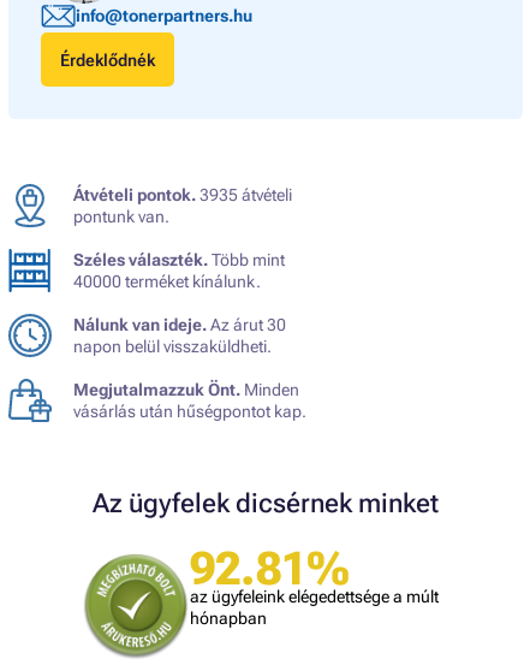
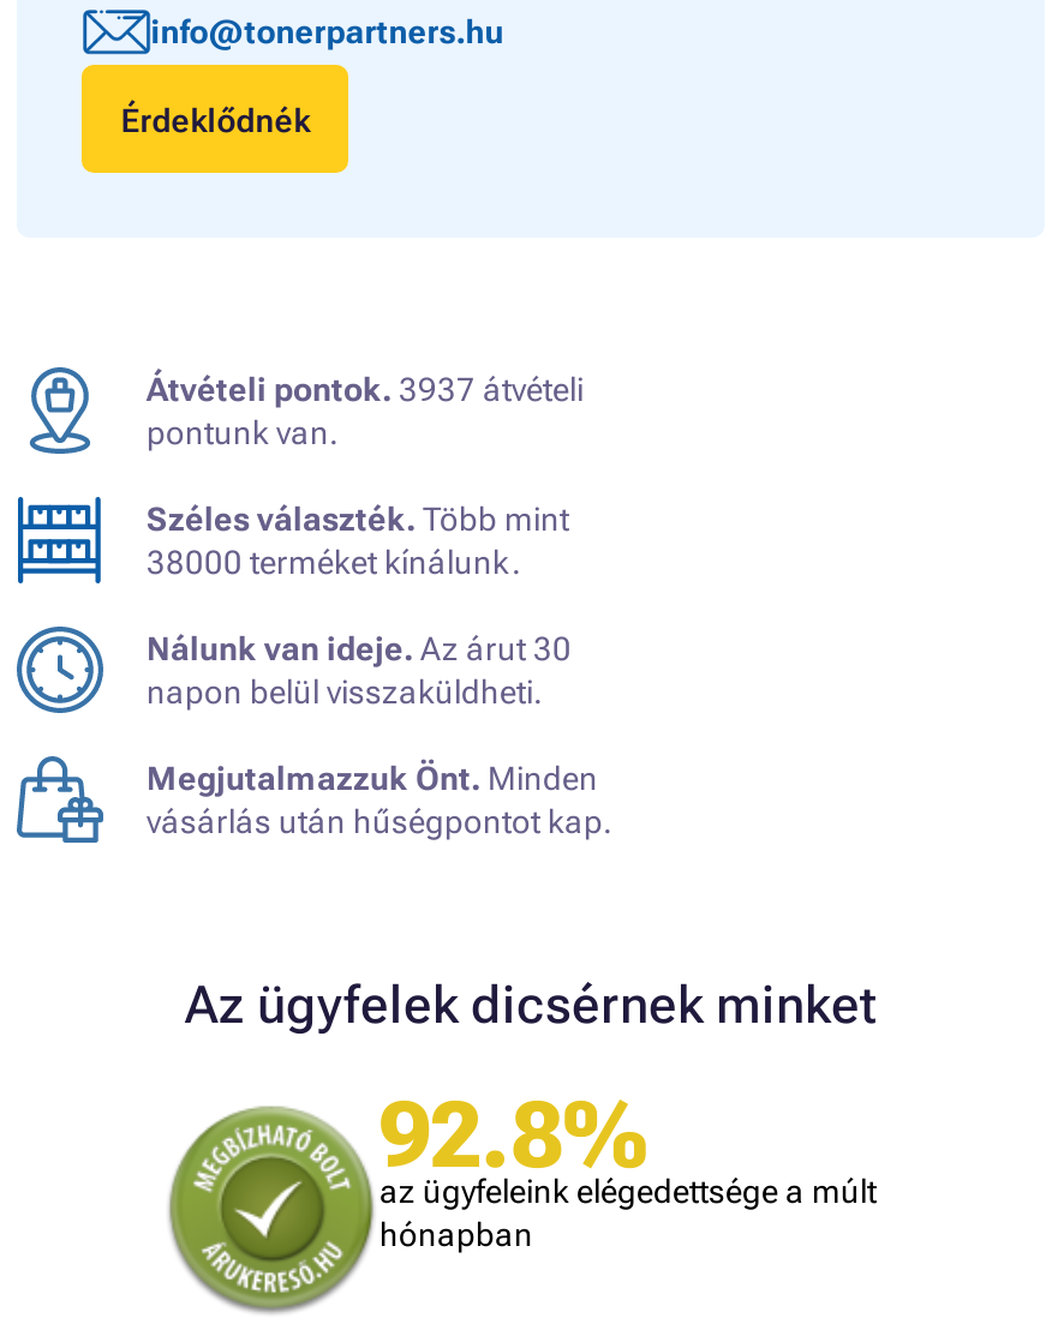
[73,186,292,205] Átvételi pontok. 3935 átvételi -> [147,370,584,409] Átvételi pontok. 3937 átvételi
[73,272,261,291] 40000 terméket kínálunk. -> [147,543,521,582] 38000 terméket kínálunk.
[190,543,350,596] 92.81% -> [379,1083,648,1189] 92.8%

